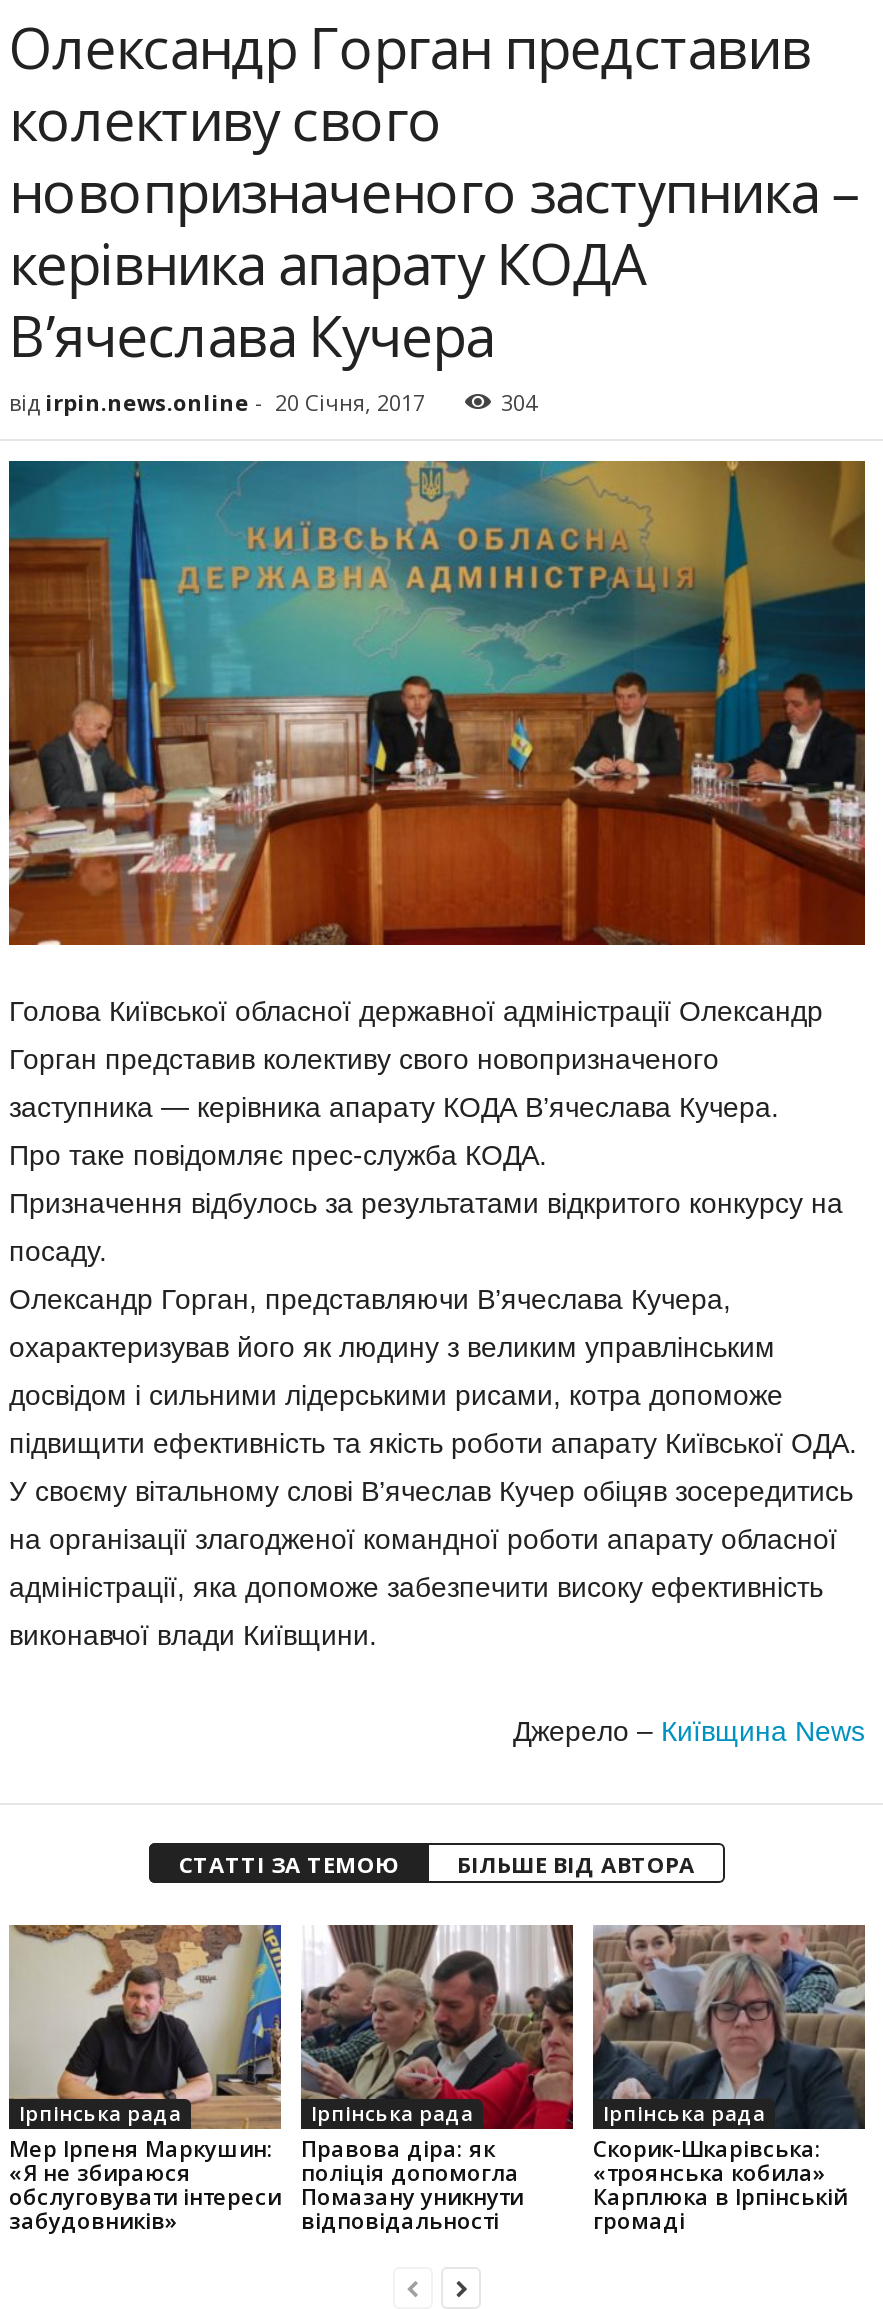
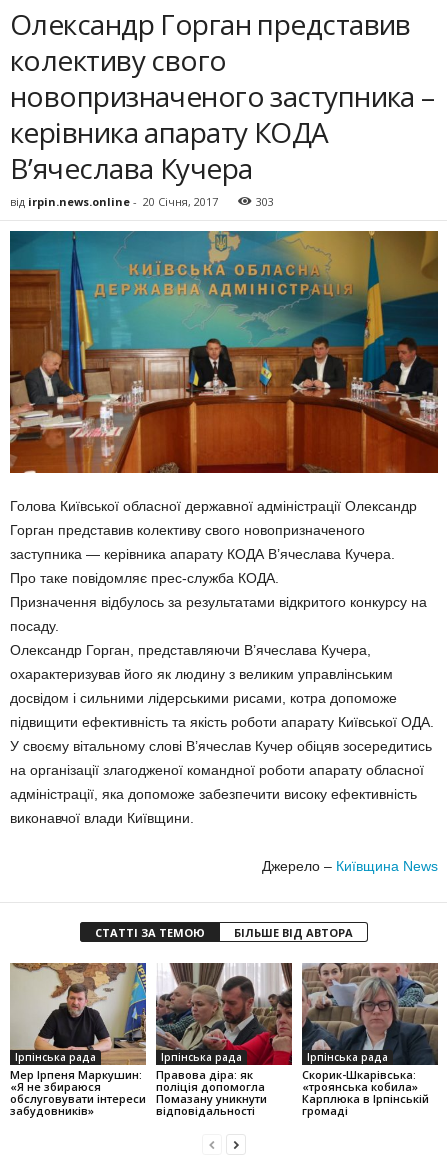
[501,387,537,417] 304 -> [256,194,274,209] 303

